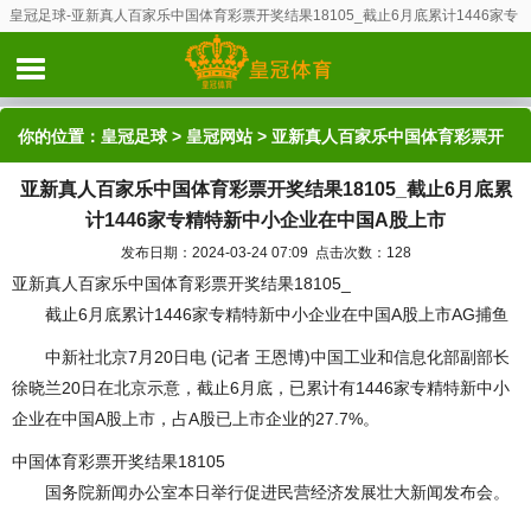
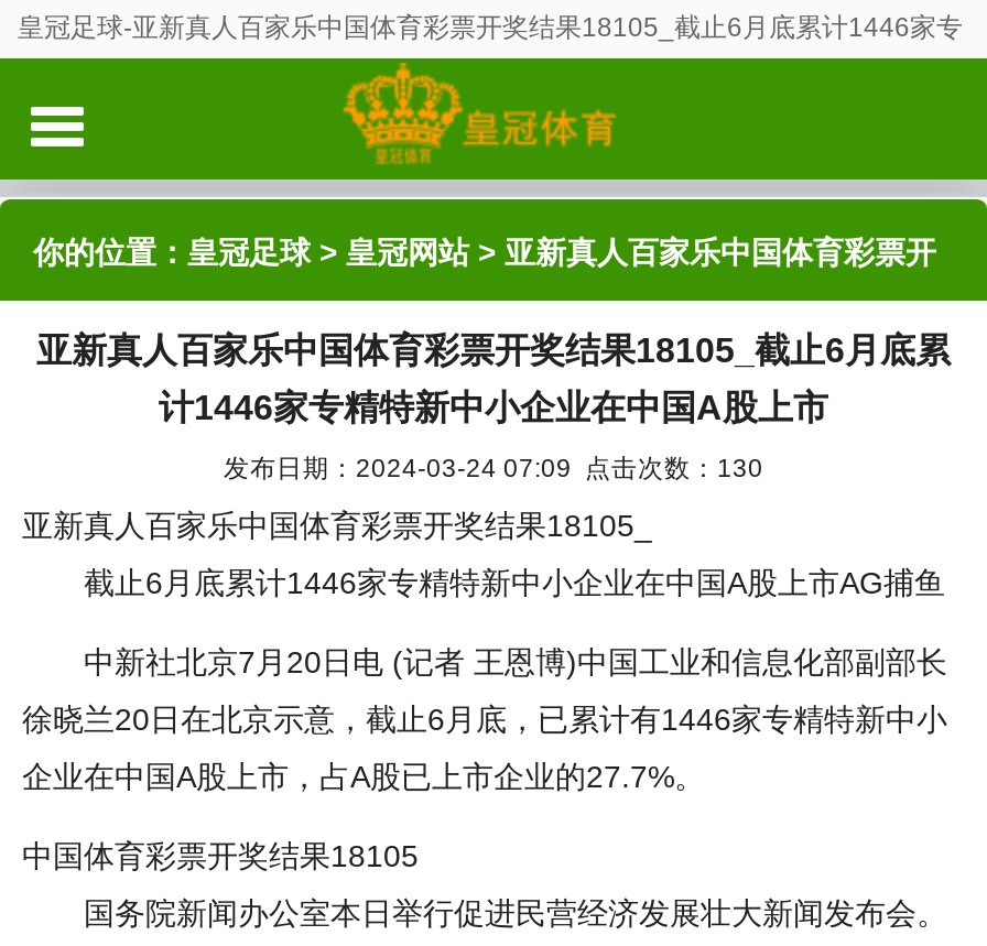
[120,244,411,260] 发布日期：2024-03-24 07:09 点击次数：128 -> [224,453,763,481] 发布日期：2024-03-24 07:09 点击次数：130

